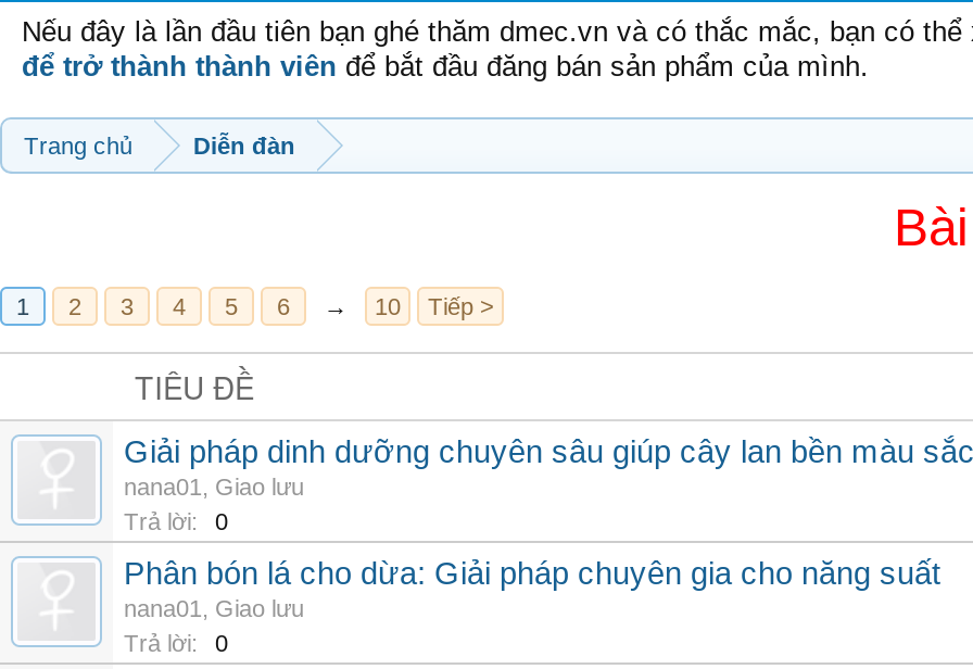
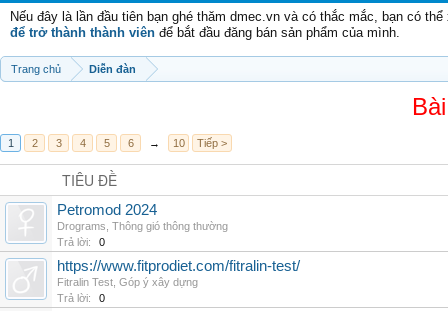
[124,434,973,500] Giải pháp dinh dưỡng chuyên sâu giúp cây lan bền màu sắc | nana01, Giao lưu -> [57,202,228,232] Petromod 2024 | Drograms, Thông gió thông thường
[124,556,940,621] Phân bón lá cho dừa: Giải pháp chuyên gia cho năng suất | nana01, Giao lưu -> [57,258,300,288] https://www.fitprodiet.com/fitralin-test/ | Fitralin Test, Góp ý xây dựng

